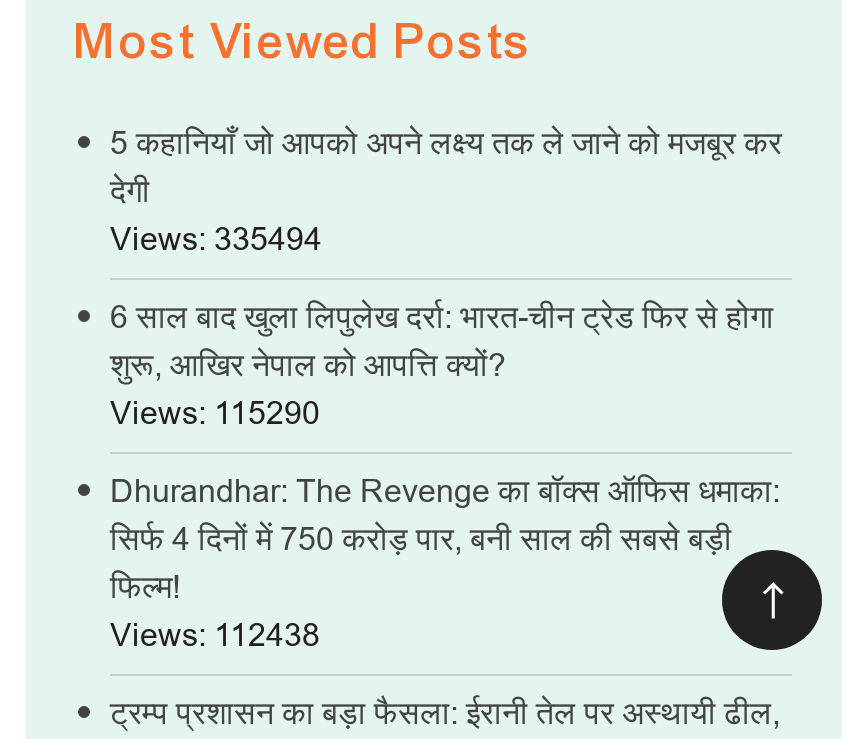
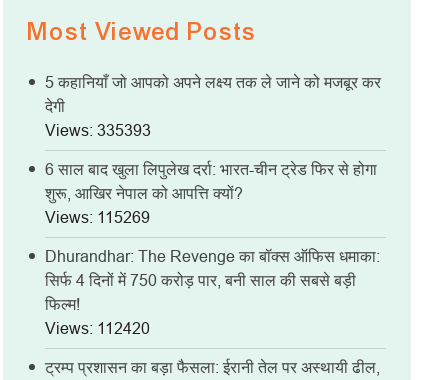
[110,222,322,256] Views: 335494 -> [45,122,151,139] Views: 335393
[110,396,320,430] Views: 115290 -> [45,209,150,226] Views: 115269
[720,547,824,653] [image] -> none
[110,618,320,652] Views: 112438 -> [45,320,150,337] Views: 112420

